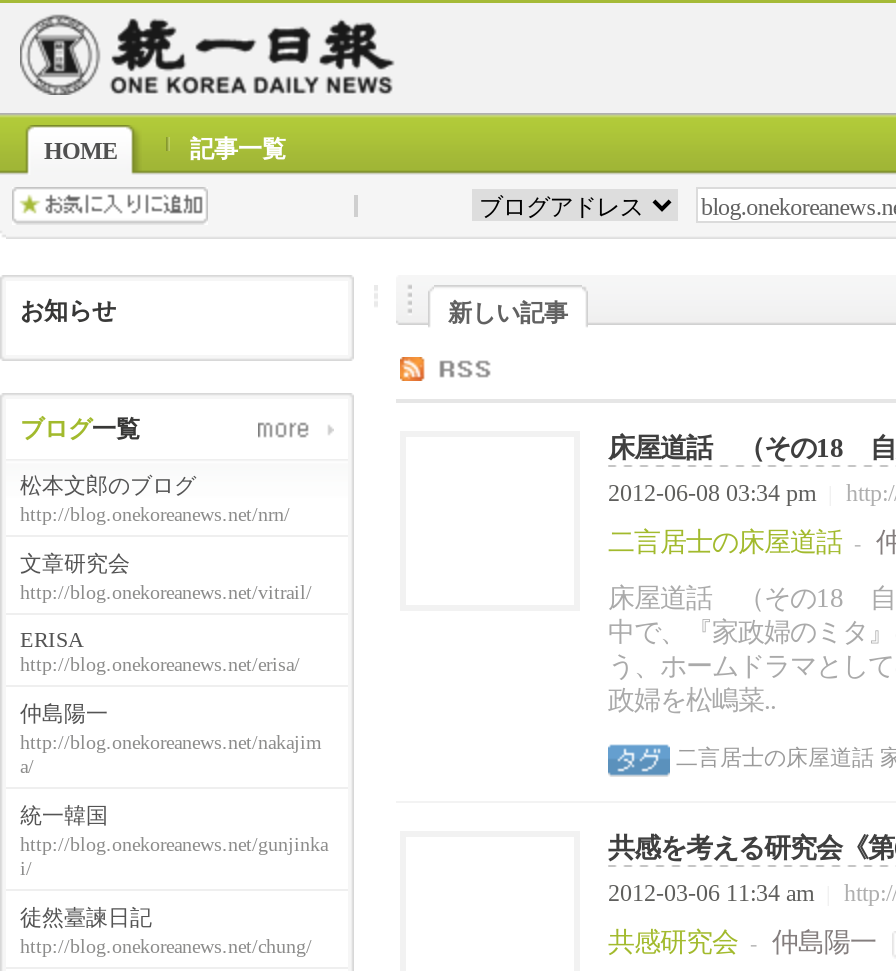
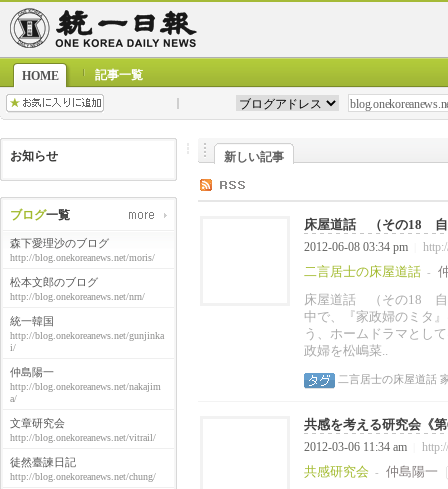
none -> [10,237,155,263] 森下愛理沙のブログ | http://blog.onekoreanews.net/moris/
moved [20,473,290,525] -> [10,276,145,302]: 松本文郎のブログ | http://blog.onekoreanews.net/nrn/
moved [20,551,322,777] -> [10,366,161,443]: 仲島陽一 | http://blog.onekoreanews.net/nakajim | a/ | 文章研究会 | http://blog.onekoreanews.net/vitrail/
[20,627,300,675] ERISA | http://blog.onekoreanews.net/erisa/ -> none
moved [20,833,328,879] -> [10,330,164,353]: http://blog.onekoreanews.net/gunjinka | i/

